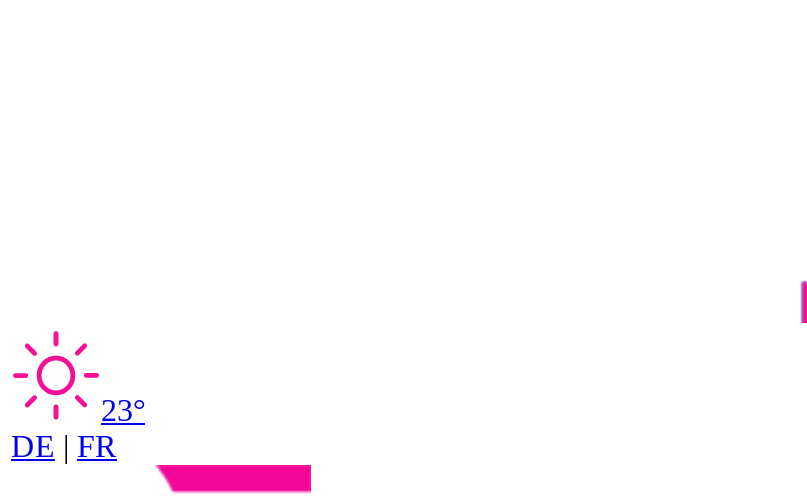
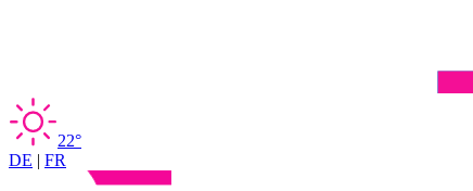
[101,393,145,427] 23° -> [57,131,81,150] 22°

